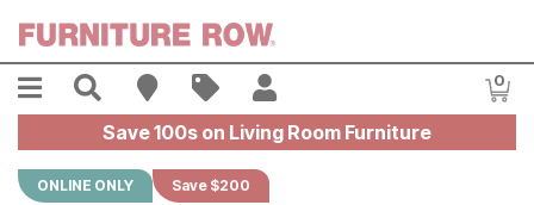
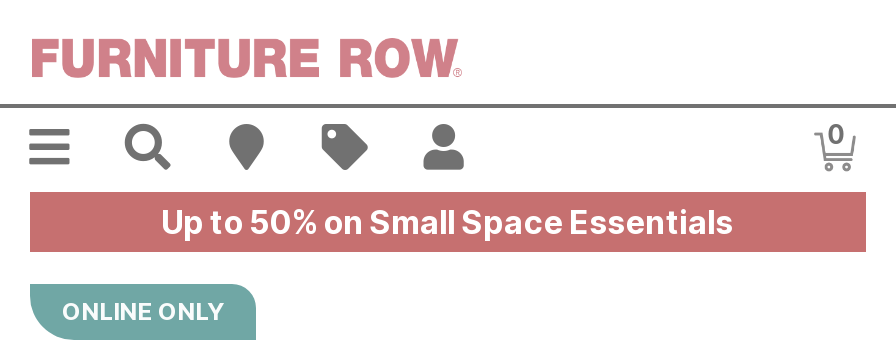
[103,120,431,144] Save 100s on Living Room Furniture -> [162,202,734,242] Up to 50% on Small Space Essentials
[172,176,250,194] Save $200 -> none

